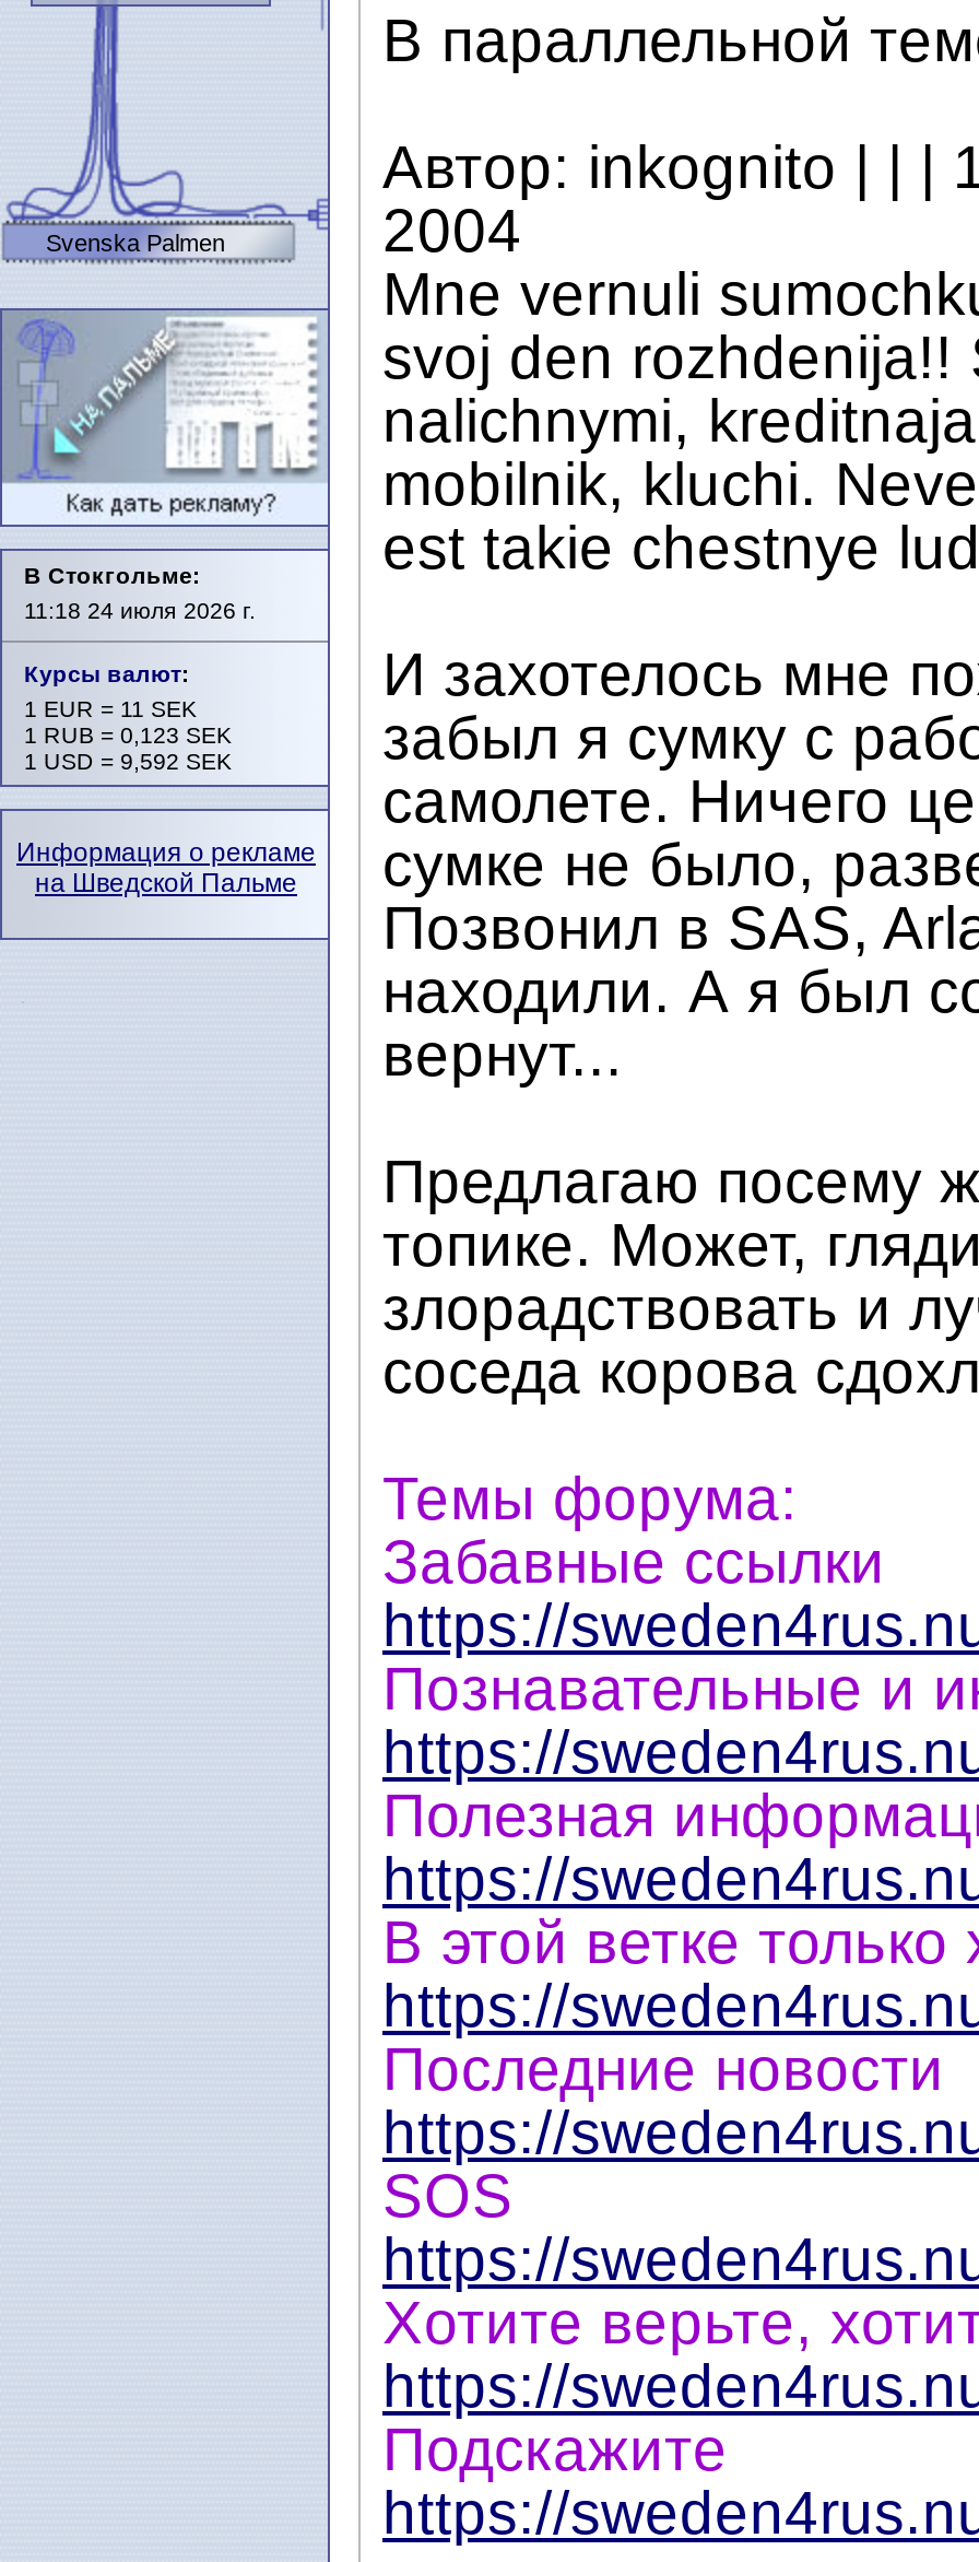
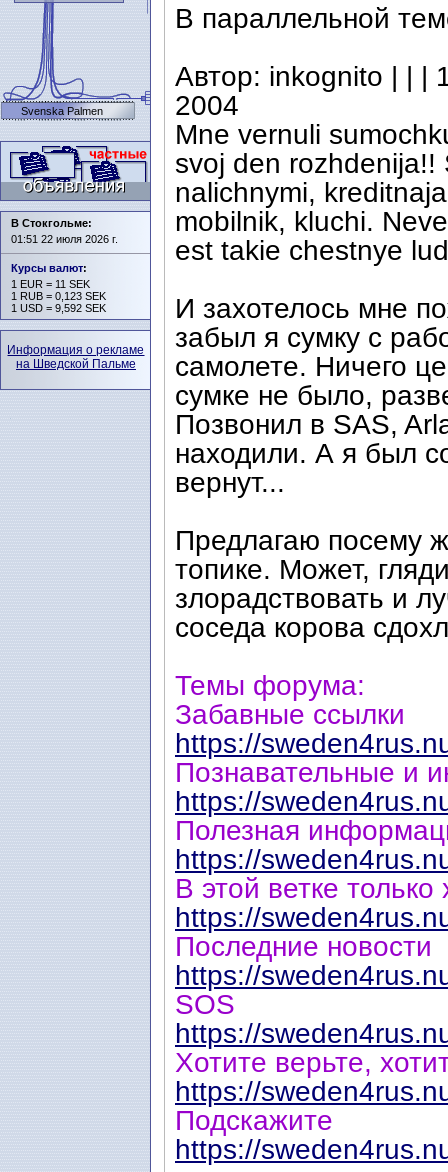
[7,310,326,494] [image] -> [3,142,150,200] [image]
moved [24,562,201,588] -> [11,217,92,229]: В Стокгольме:
[24,597,256,623] 11:18 24 июля 2026 г. -> [11,233,118,245] 01:51 22 июля 2026 г.
moved [16,660,316,898] -> [7,262,144,371]: Курсы валют: | 1 EUR = 11 SEK | 1 RUB = 0,123 SEK | 1 USD = 9,592 SEK | Информация о рекламе | на Шведской Пальме

